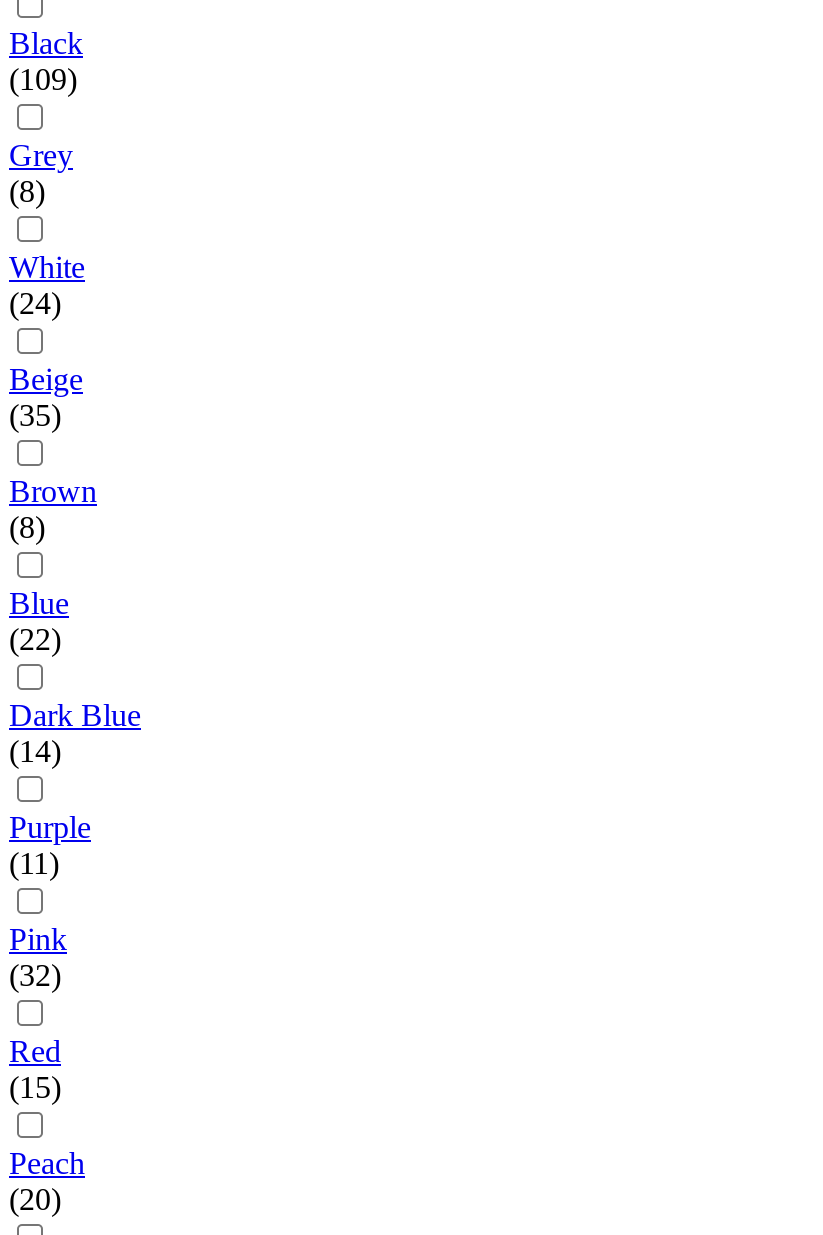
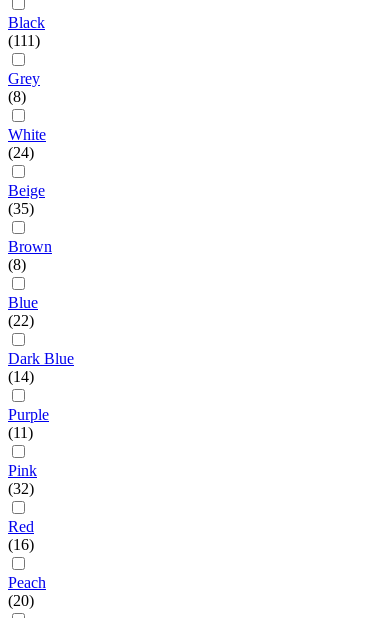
[9,62,77,96] (109) -> [8,32,40,49] (111)
[9,1070,61,1104] (15) -> [8,536,34,553] (16)

